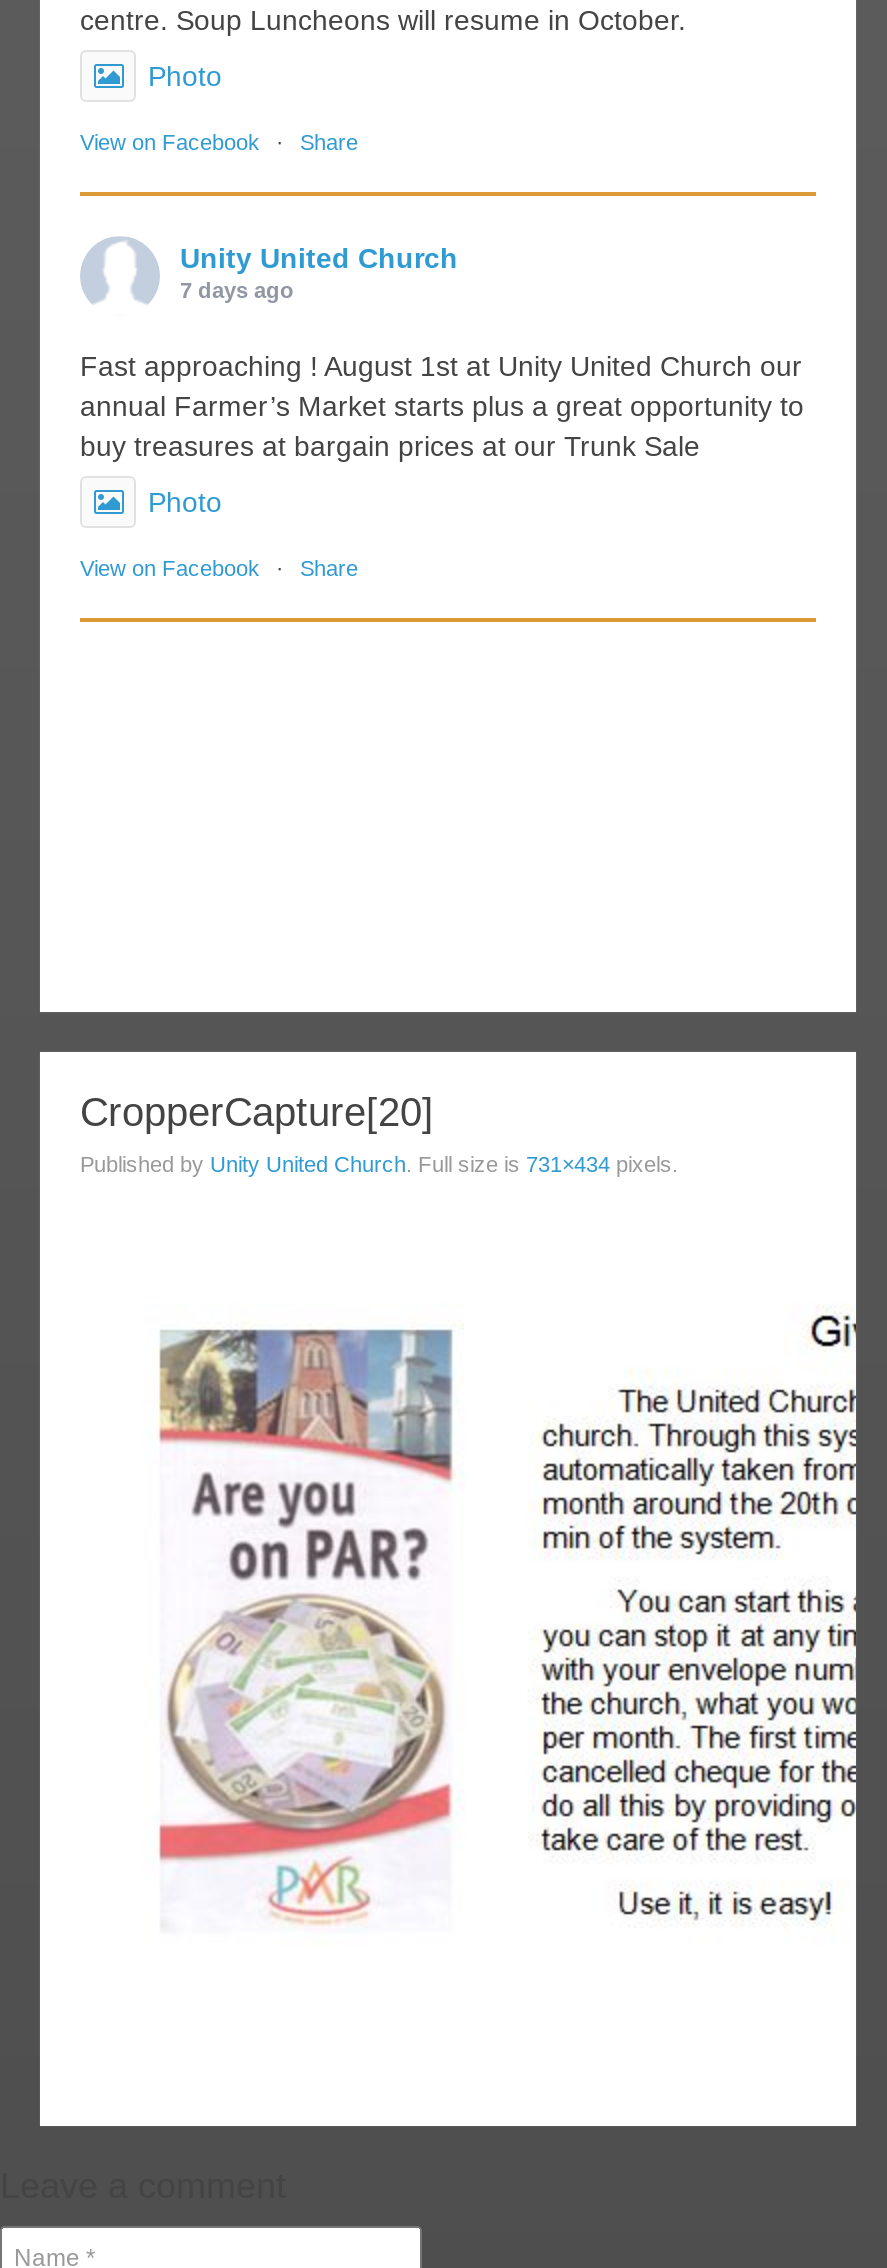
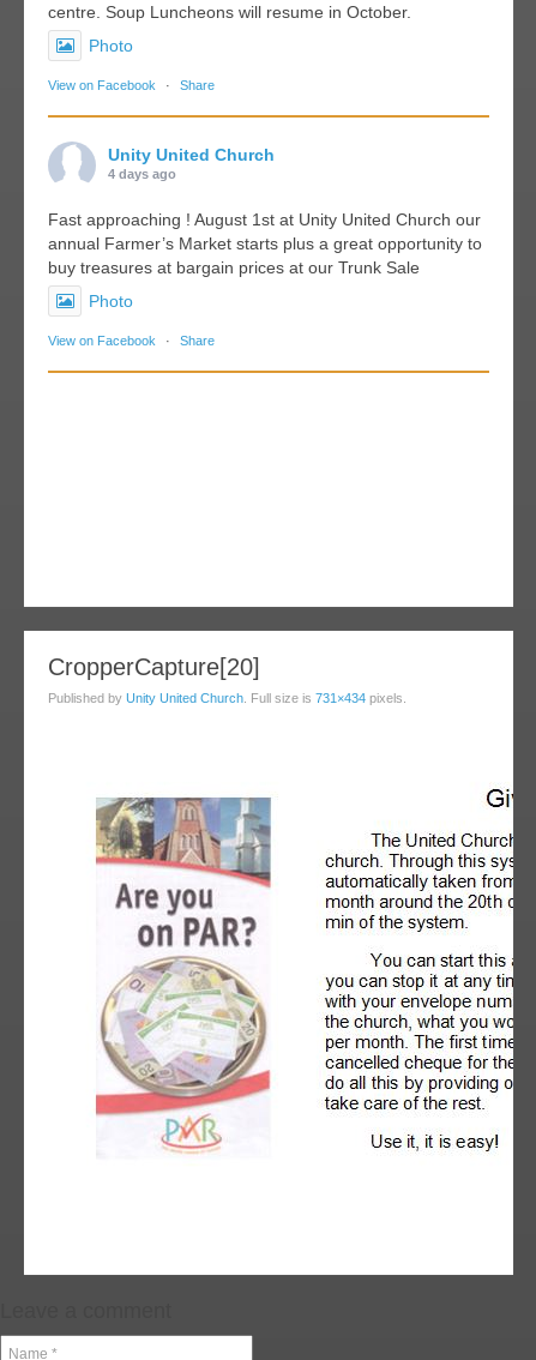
[180,278,294,302] 7 days ago -> [108,167,176,181] 4 days ago

